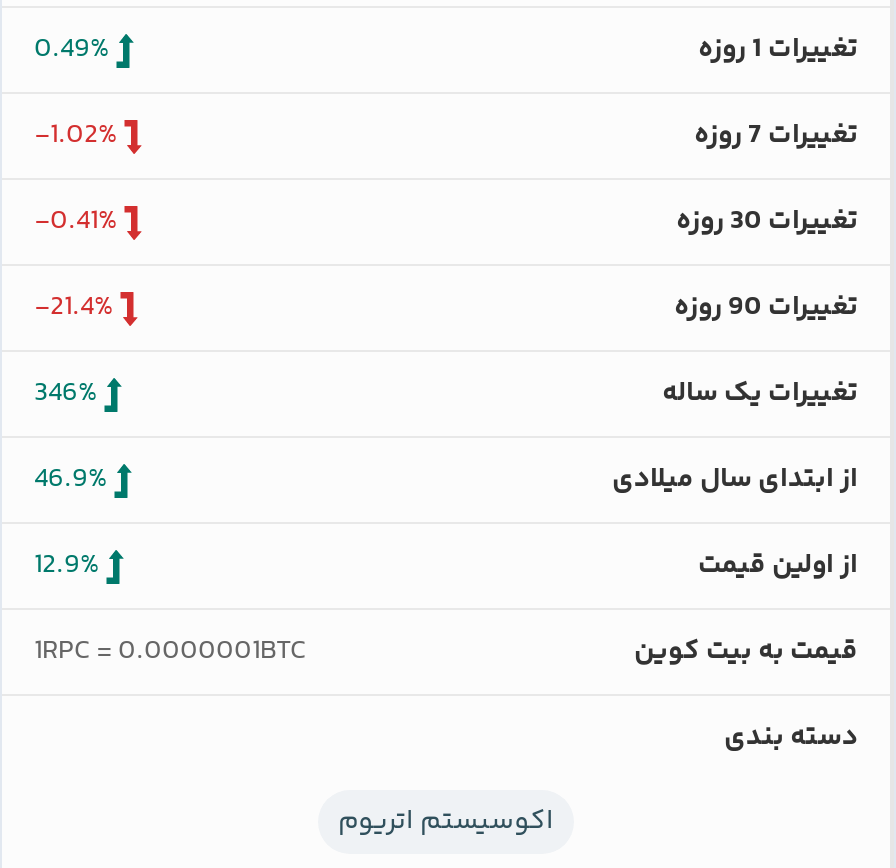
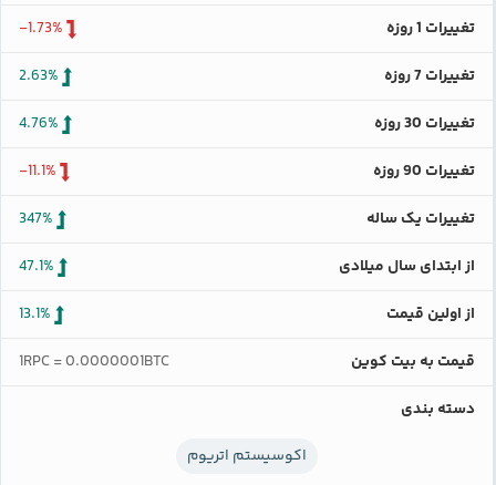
[34,28,110,72] 0.49% -> [19,17,63,41] -1.73%
[34,114,118,158] -1.02% -> [19,64,59,89] 2.63%
[34,200,118,244] -0.41% -> [19,112,59,136] 4.76%
[34,286,114,330] -21.4% -> [19,160,56,184] -11.1%
[34,372,98,416] 346% -> [19,207,53,232] 347%
[34,458,108,502] 46.9% -> [19,255,54,279] 47.1%
[34,544,100,588] 12.9% -> [19,302,51,327] 13.1%

